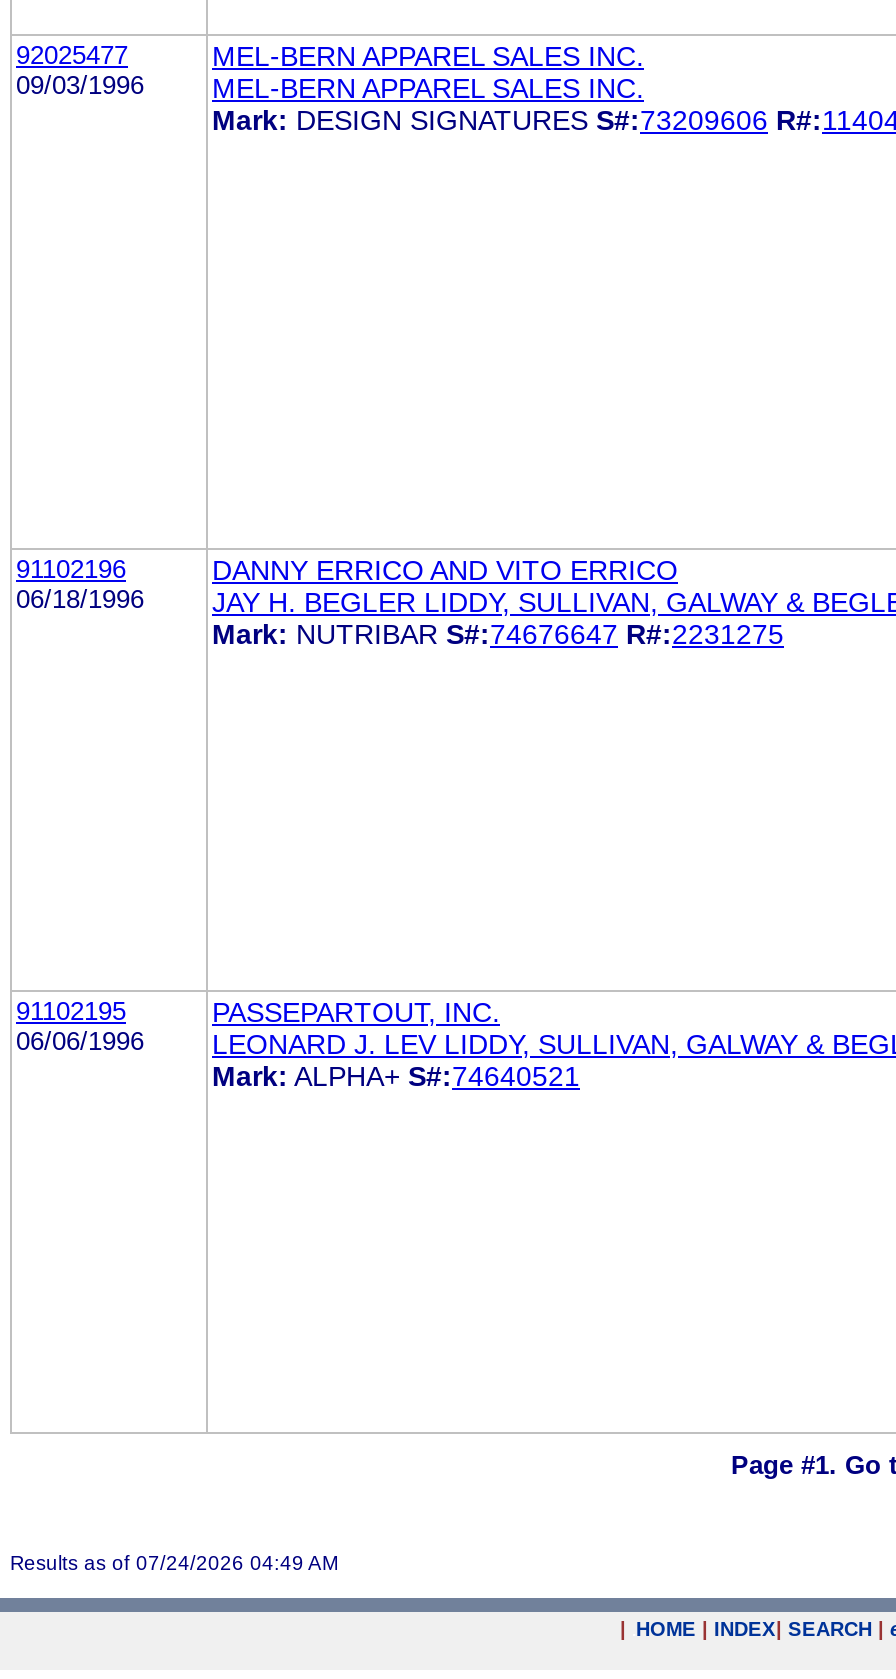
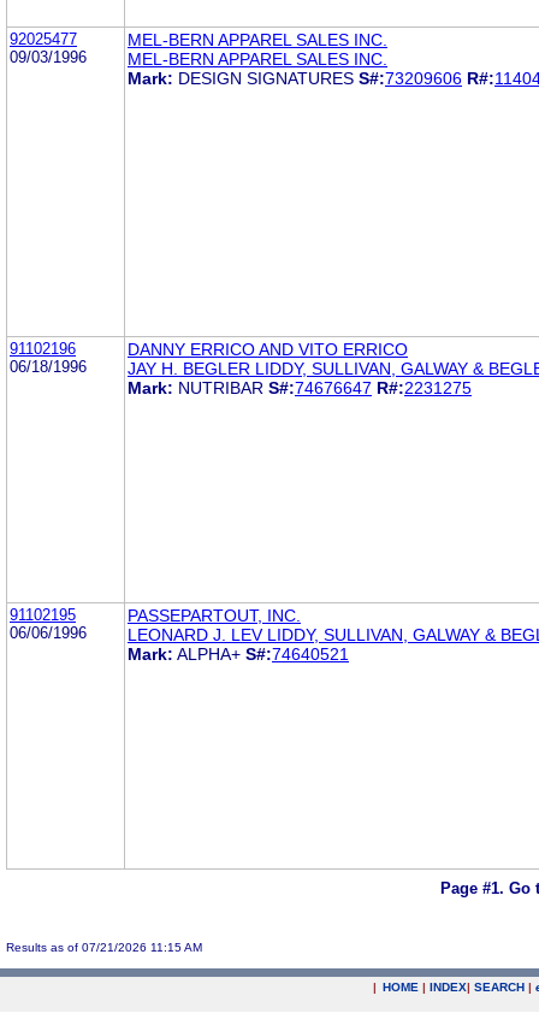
[10,1552,338,1574] Results as of 07/24/2026 04:49 AM -> [6,941,202,954] Results as of 07/21/2026 11:15 AM

